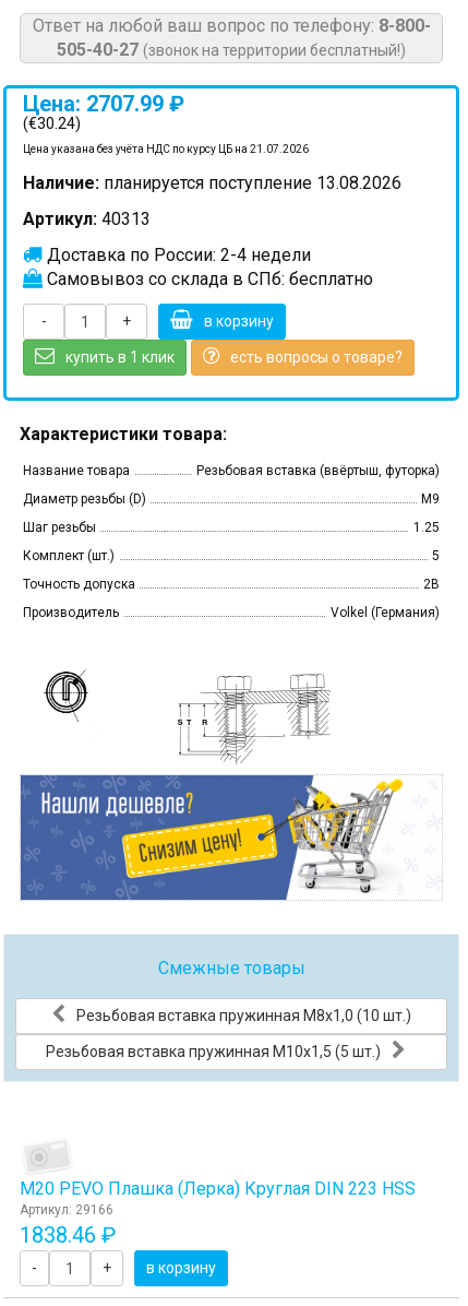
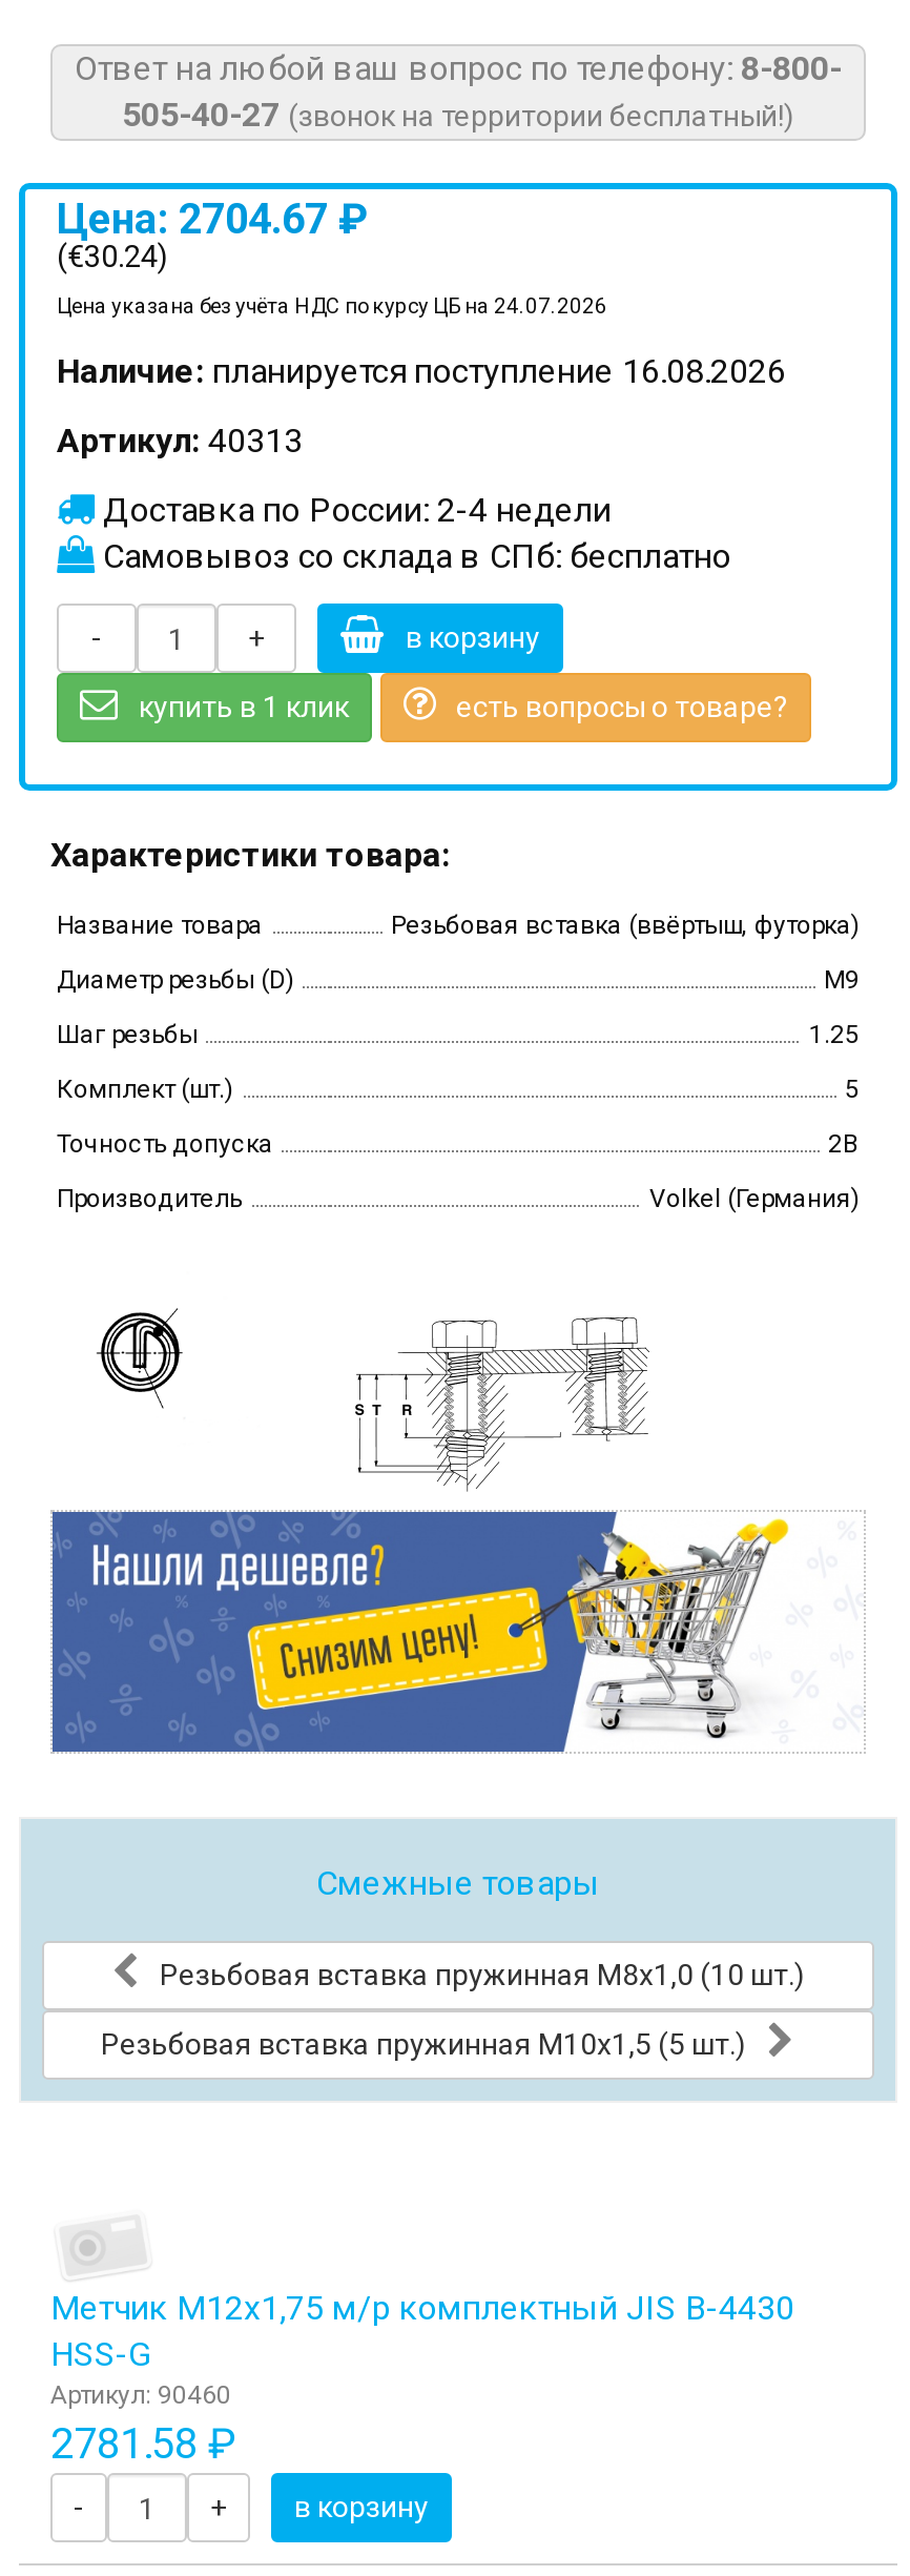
[23,91,184,117] Цена: 2707.99 ₽ -> [57,193,368,244] Цена: 2704.67 ₽
[23,143,309,155] Цена указана без учёта НДС по курсу ЦБ на 21.07.2026 -> [57,294,607,318] Цена указана без учёта НДС по курсу ЦБ на 24.07.2026
[23,173,401,193] Наличие: планируется поступление 13.08.2026 -> [57,351,786,391] Наличие: планируется поступление 16.08.2026
[20,1179,416,1248] М20 PEVO Плашка (Лерка) Круглая DIN 223 HSS | Артикул: 29166 | 1838.46 ₽ -> [50,2289,794,2469] Метчик М12x1,75 м/р комплектный JIS B-4430 | HSS-G | Артикул: 90460 | 2781.58 ₽

